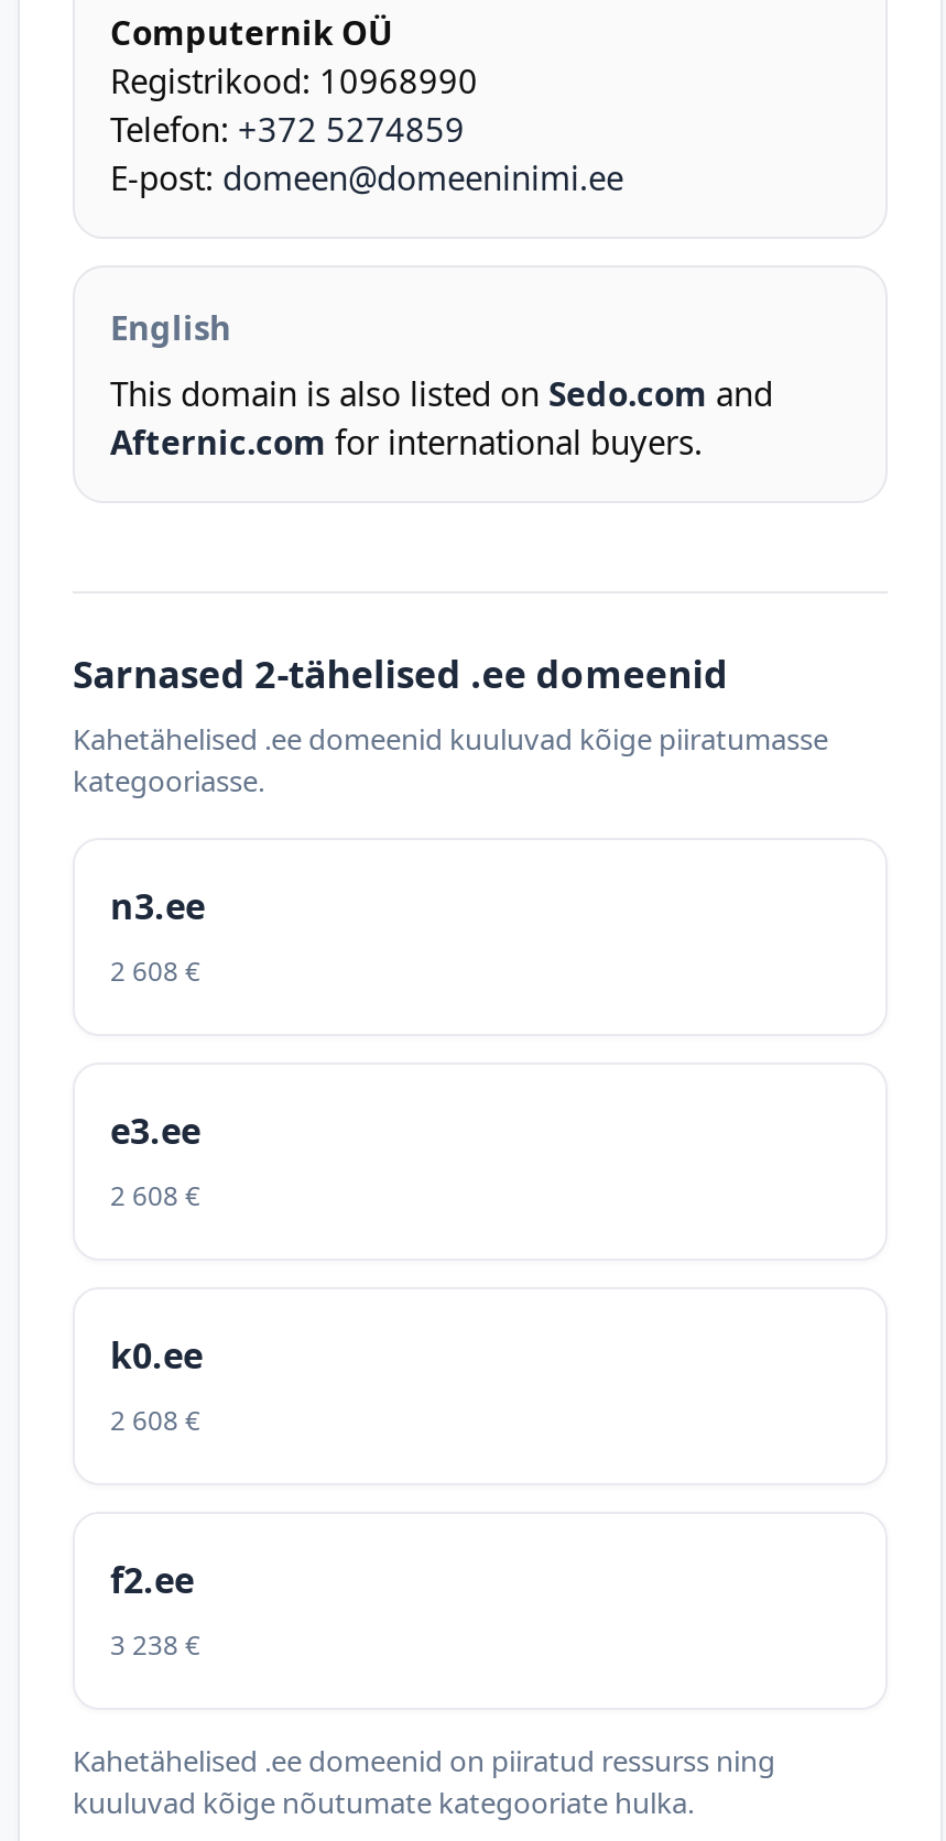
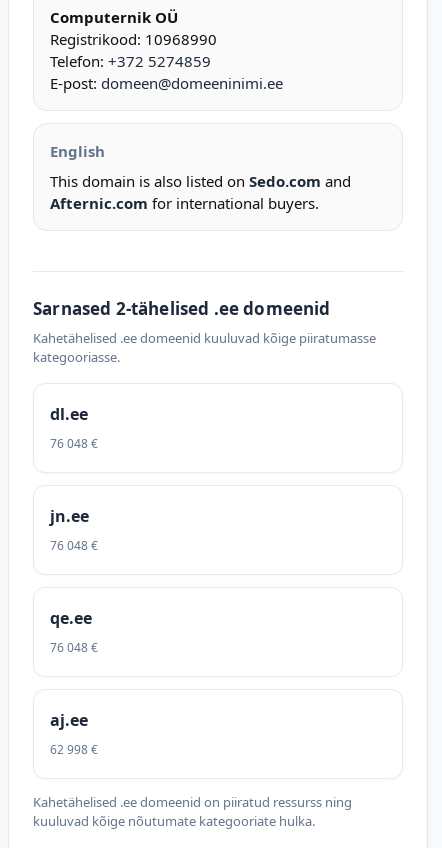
[110,882,205,930] n3.ee -> [50,403,88,425] dl.ee
[110,952,200,990] 2 608 € -> [50,435,98,452] 76 048 €
[110,1107,200,1155] e3.ee -> [50,505,89,527] jn.ee
[110,1177,200,1214] 2 608 € -> [50,537,98,554] 76 048 €
[110,1331,203,1380] k0.ee -> [50,607,92,629] qe.ee
[110,1402,200,1439] 2 608 € -> [50,639,98,656] 76 048 €
[110,1556,194,1604] f2.ee -> [50,709,88,731] aj.ee
[110,1626,200,1664] 3 238 € -> [50,741,98,758] 62 998 €

